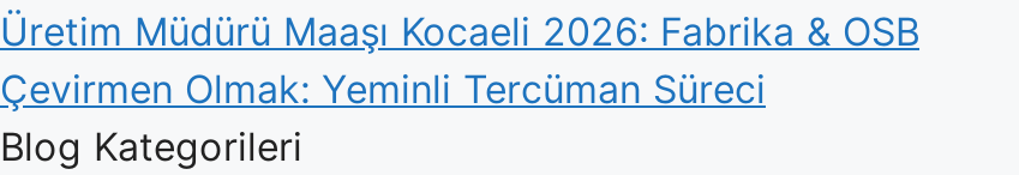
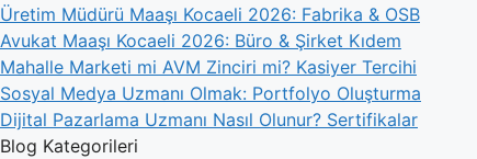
[0,65,766,113] Çevirmen Olmak: Yeminli Tercüman Süreci -> [0,30,421,130] Avukat Maaşı Kocaeli 2026: Büro & Şirket Kıdem | Mahalle Marketi mi AVM Zinciri mi? Kasiyer Tercihi | Sosyal Medya Uzmanı Olmak: Portfolyo Oluşturma | Dijital Pazarlama Uzmanı Nasıl Olunur? Sertifikalar

